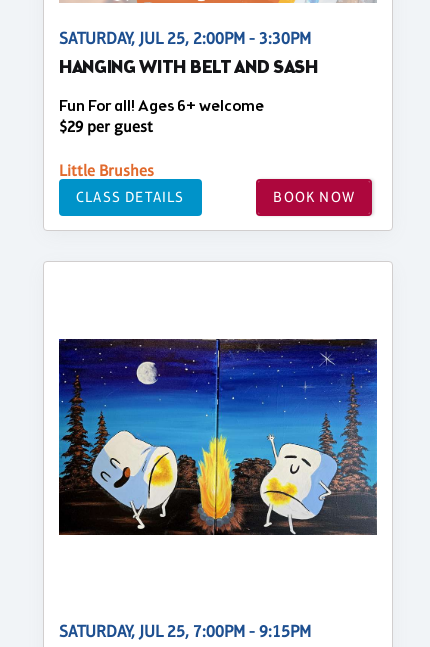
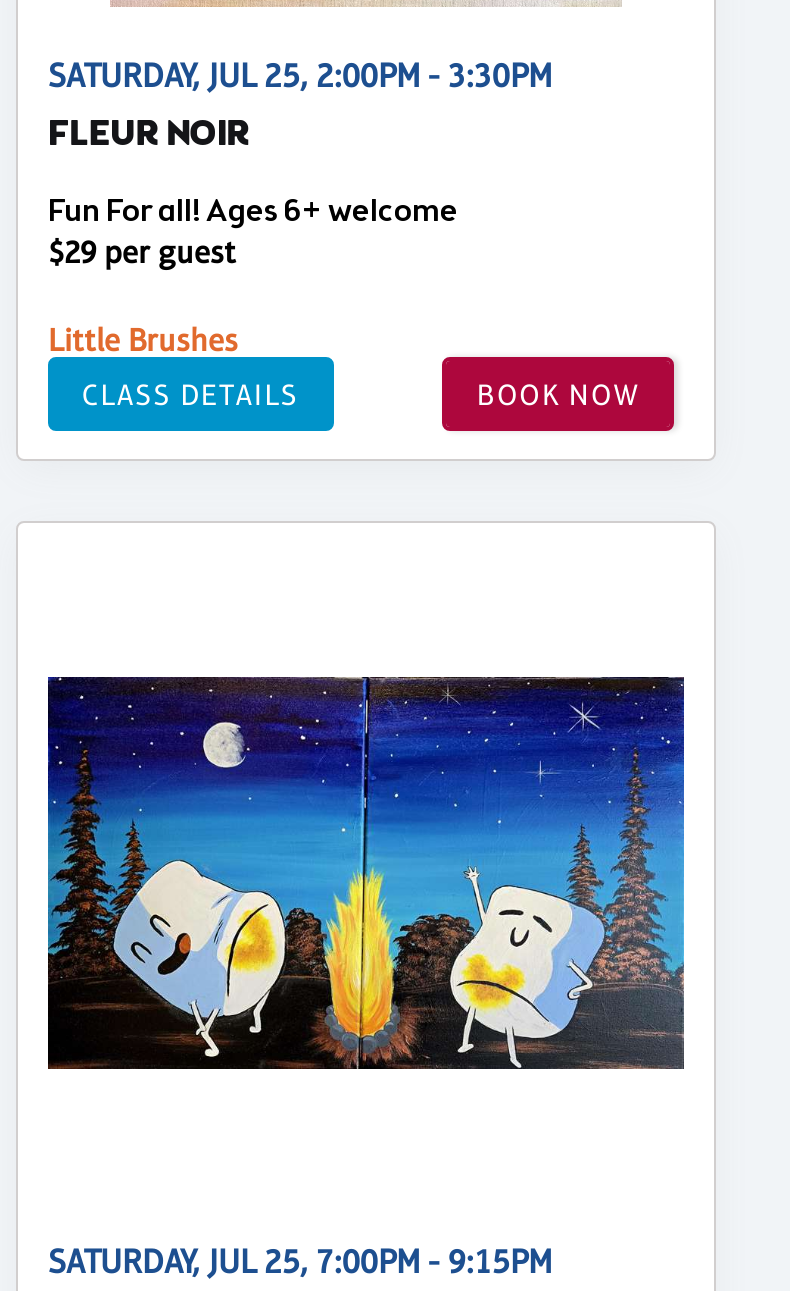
[59,56,318,81] HANGING WITH BELT AND SASH -> [48,112,250,162] FLEUR NOIR

